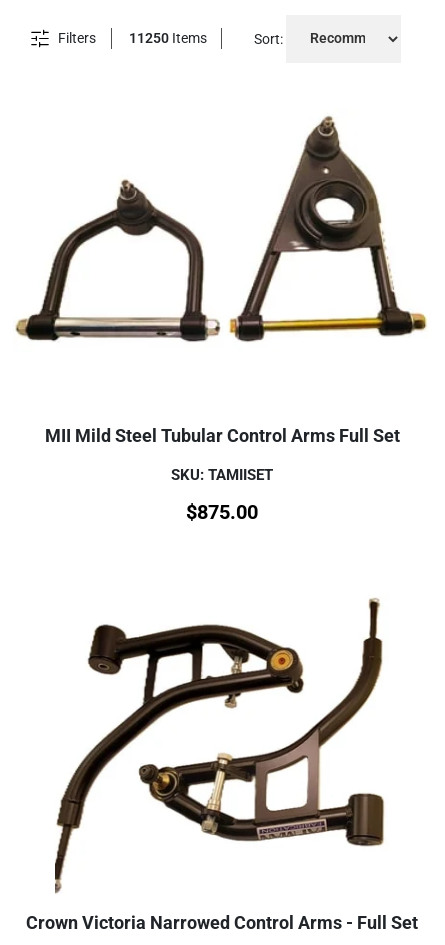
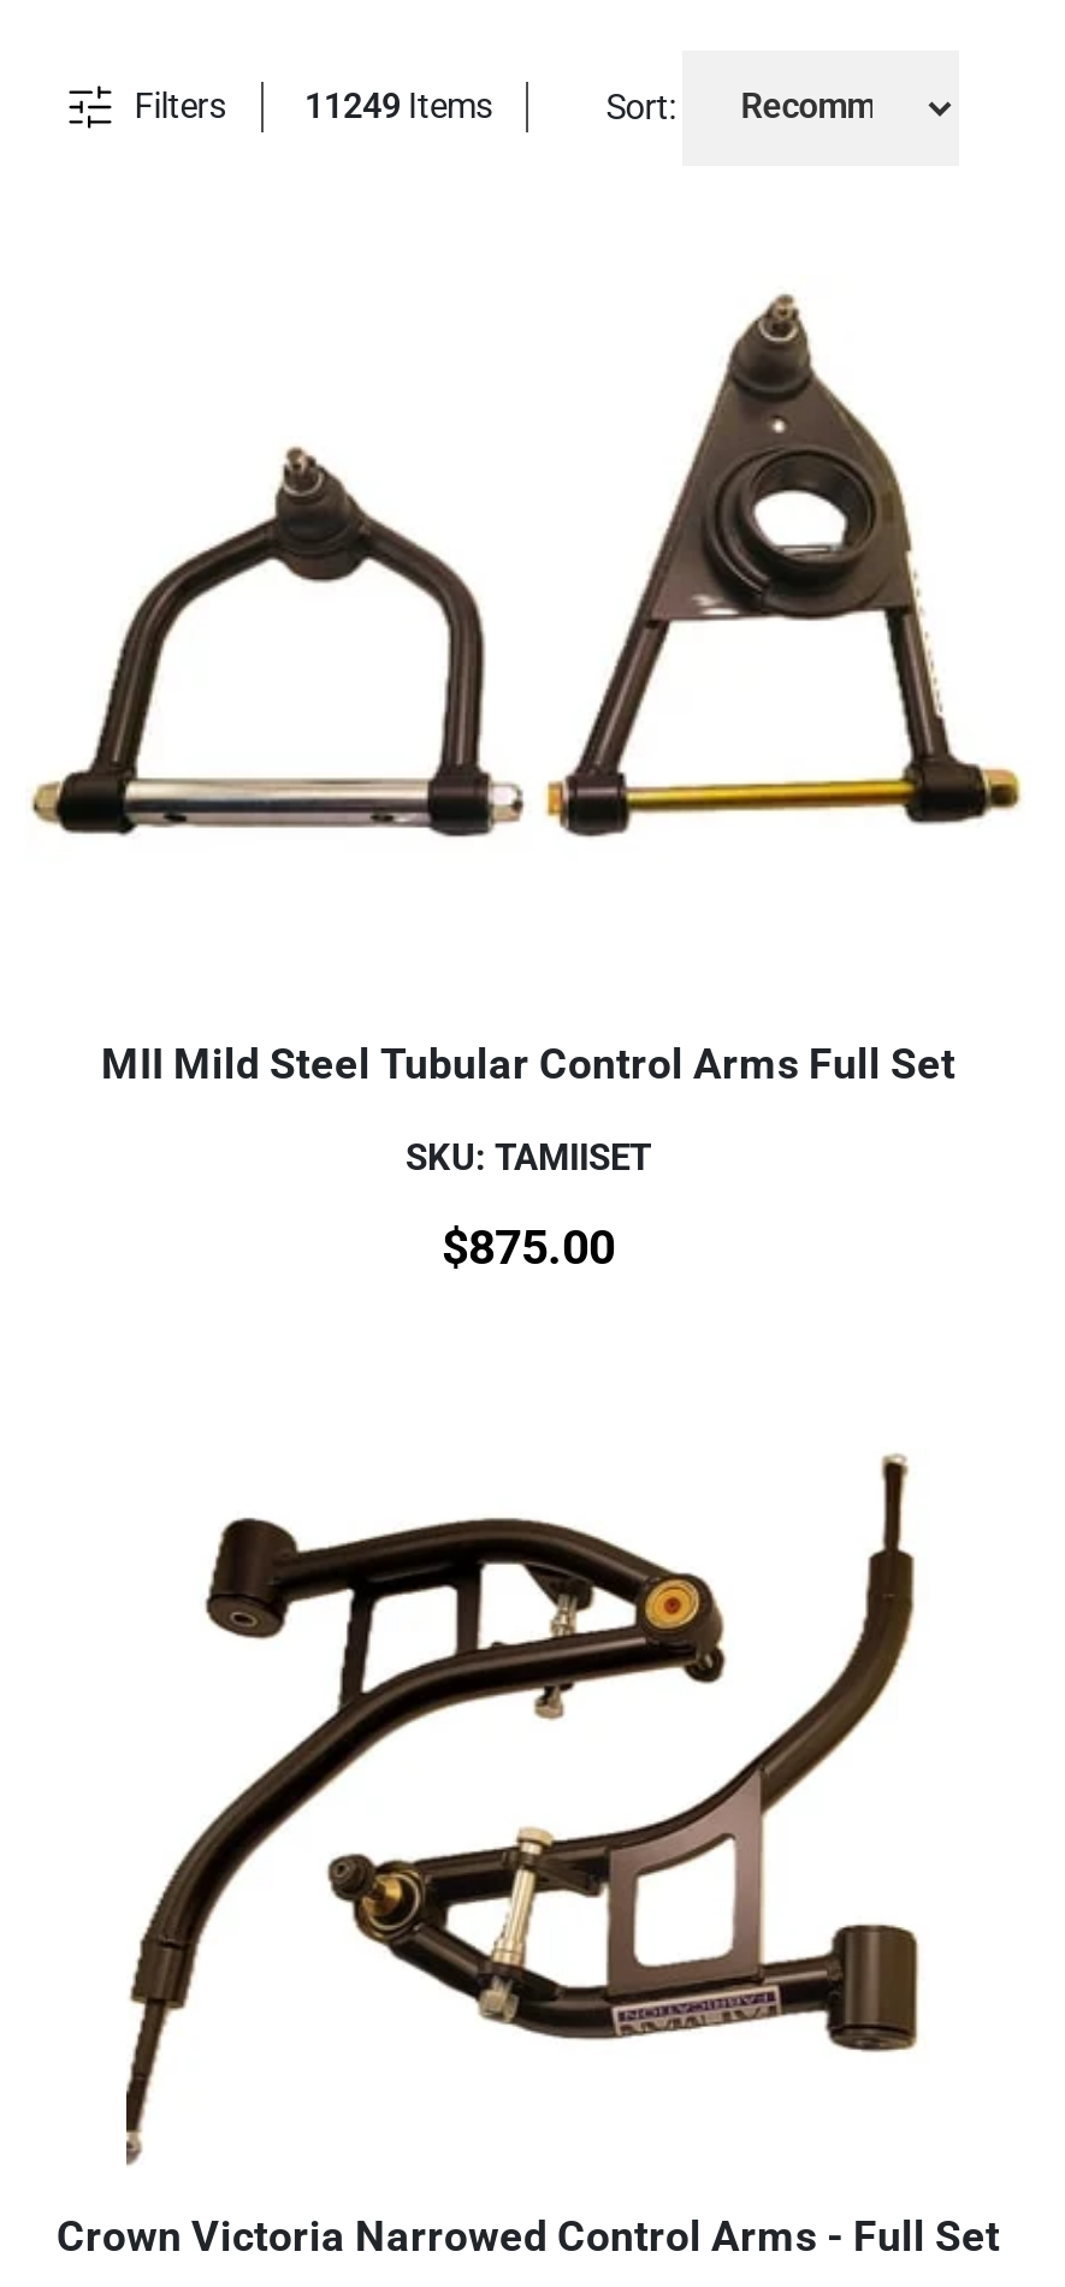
[58,30,207,47] Filters 11250 Items -> [134,87,492,128] Filters 11249 Items

